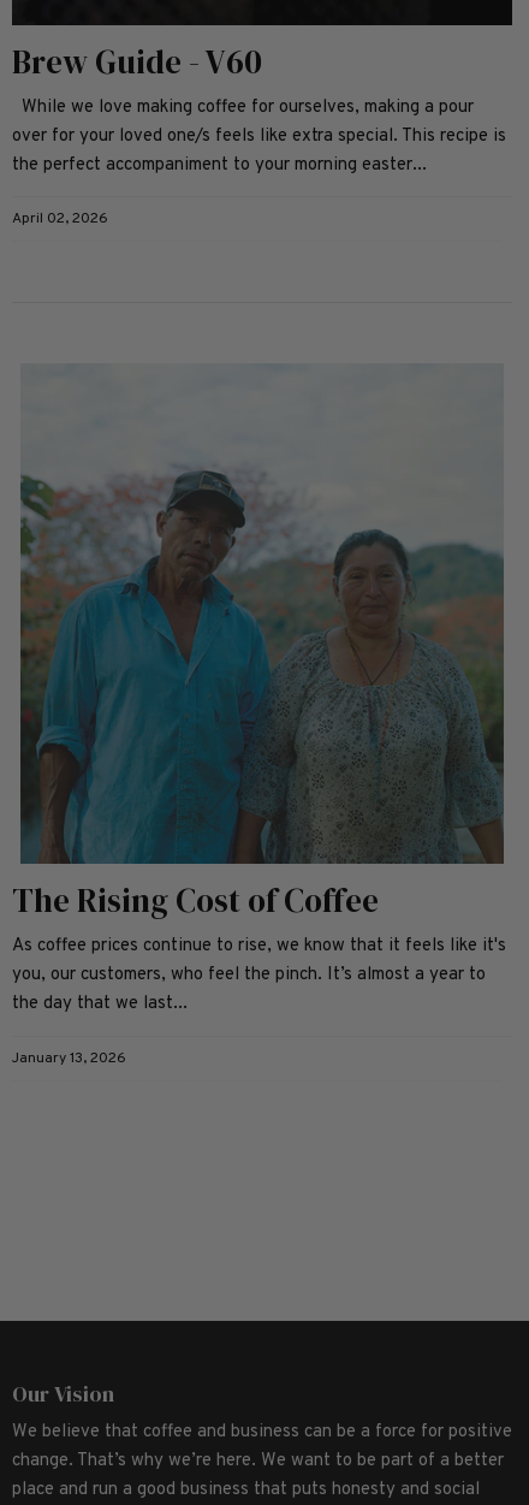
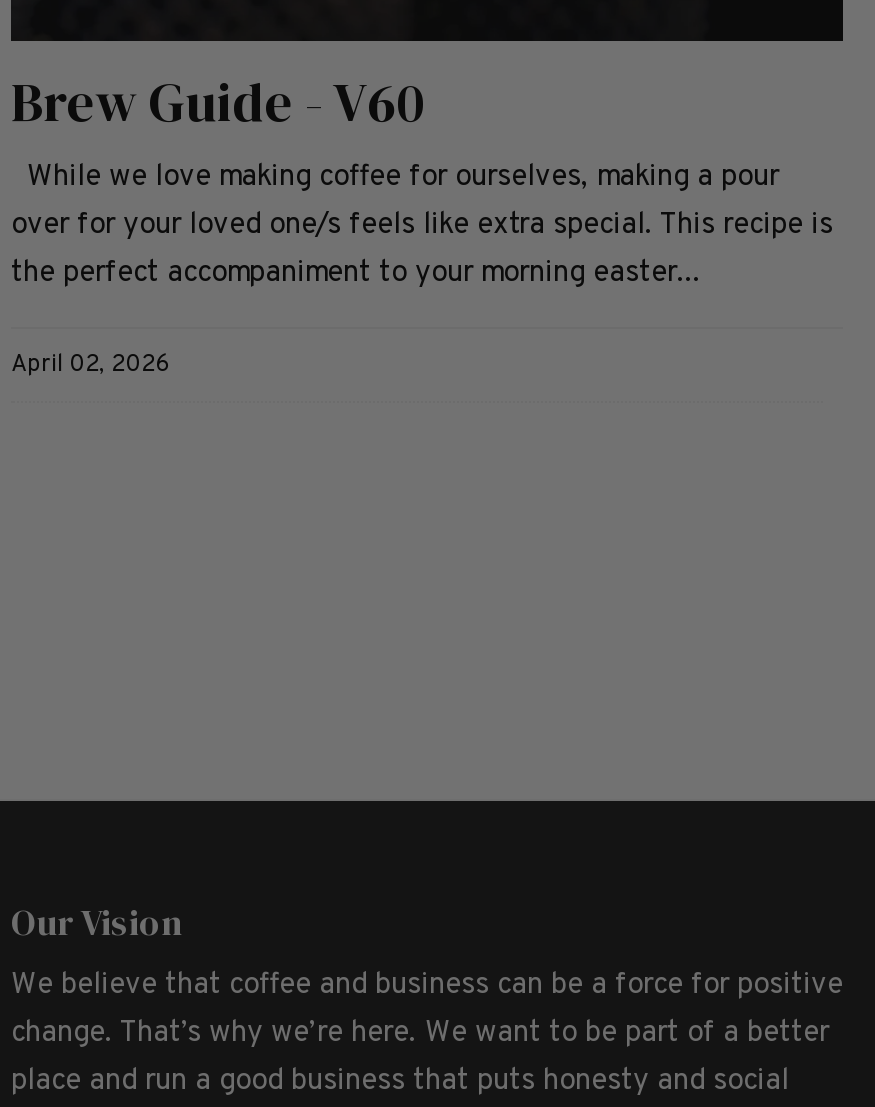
[12,363,512,1068] [image] | The Rising Cost of Coffee | As coffee prices continue to rise, we know that it feels like it's | you, our customers, who feel the pinch. It’s almost a year to | the day that we last... | January 13, 2026 -> none

